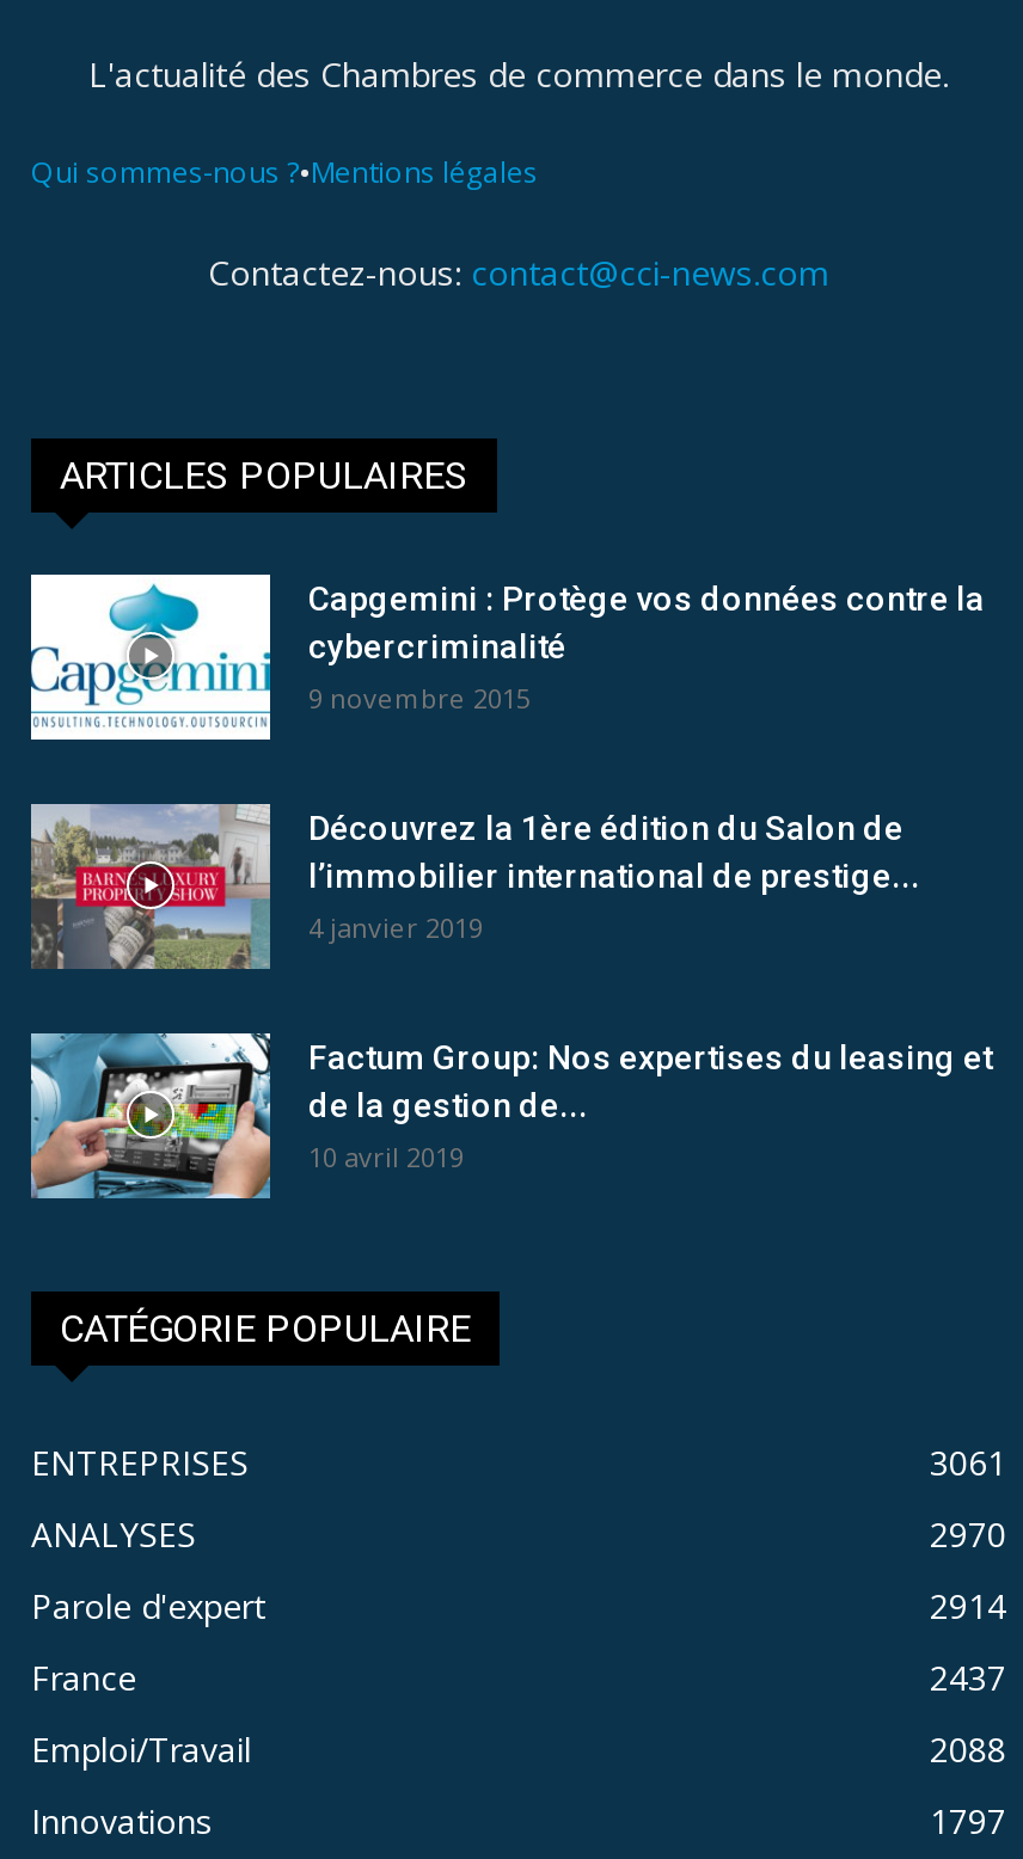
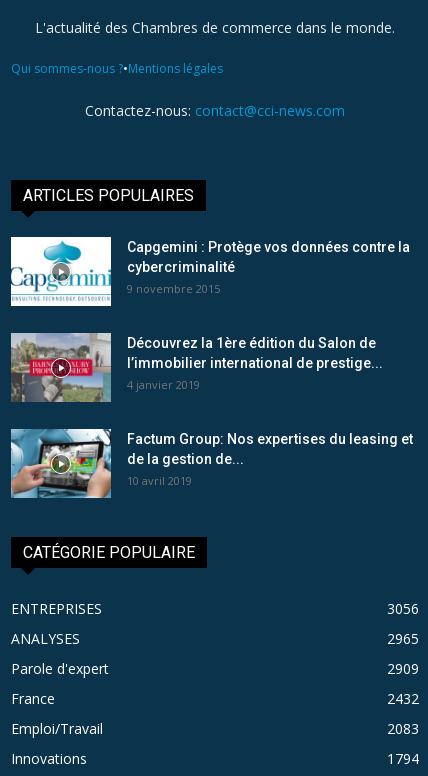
[930,1439,1006,1485] 3061 -> [387,599,419,618] 3056
[930,1511,1006,1556] 2970 -> [387,629,419,648] 2965
[930,1583,1006,1628] 2914 -> [387,659,419,678] 2909
[930,1654,1006,1700] 2437 -> [387,689,419,708] 2432
[930,1726,1006,1771] 2088 -> [387,719,419,738] 2083
[930,1798,1006,1843] 1797 -> [387,749,419,768] 1794

